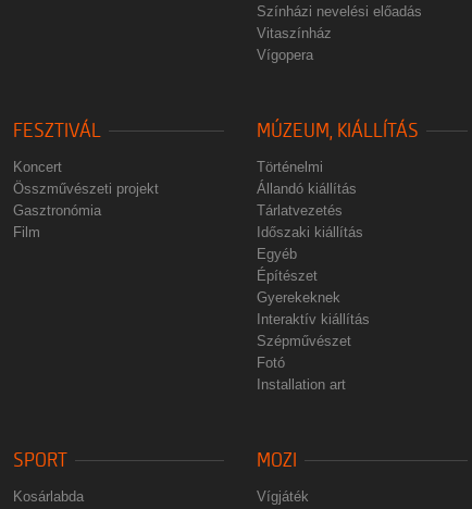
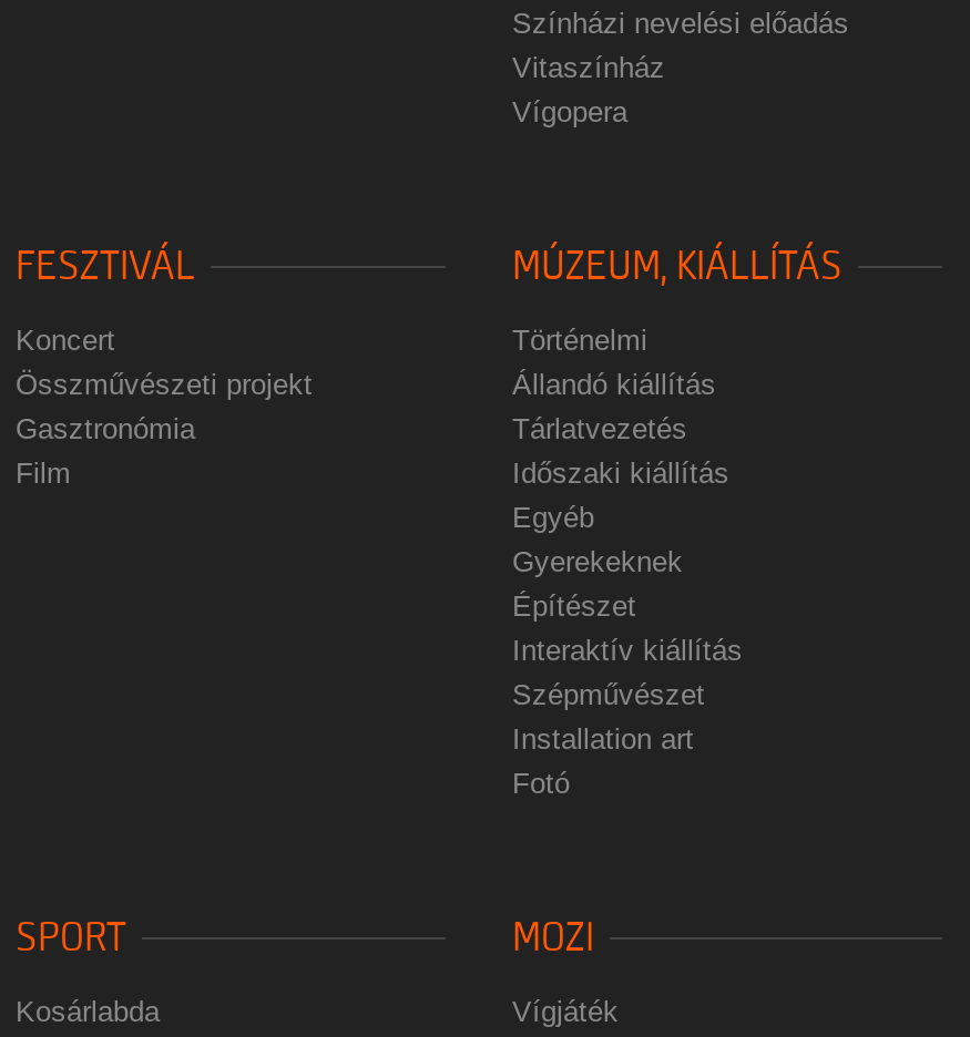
moved [257,267,318,284] -> [512,589,636,622]: Építészet
moved [257,289,340,305] -> [512,544,683,578]: Gyerekeknek
moved [257,354,285,371] -> [512,766,570,799]: Fotó
moved [257,376,346,392] -> [512,722,694,755]: Installation art

